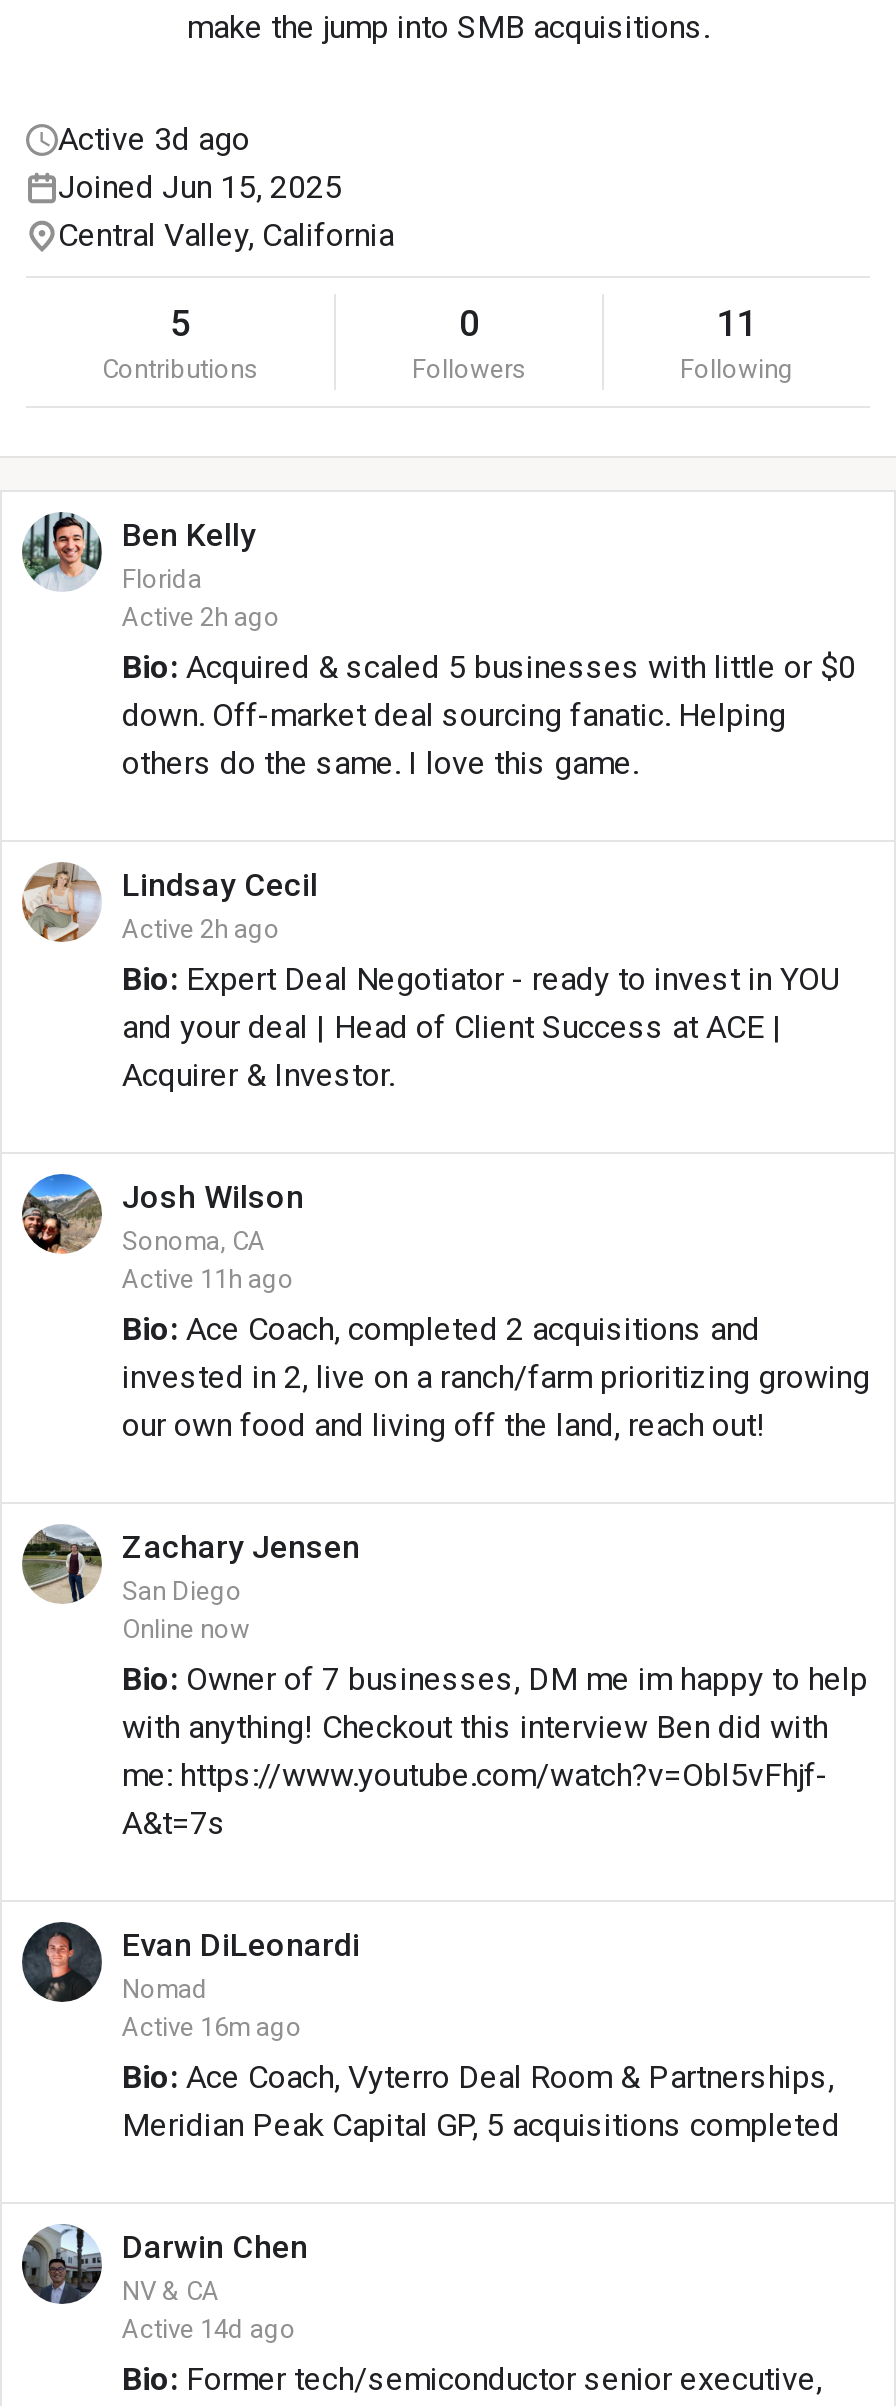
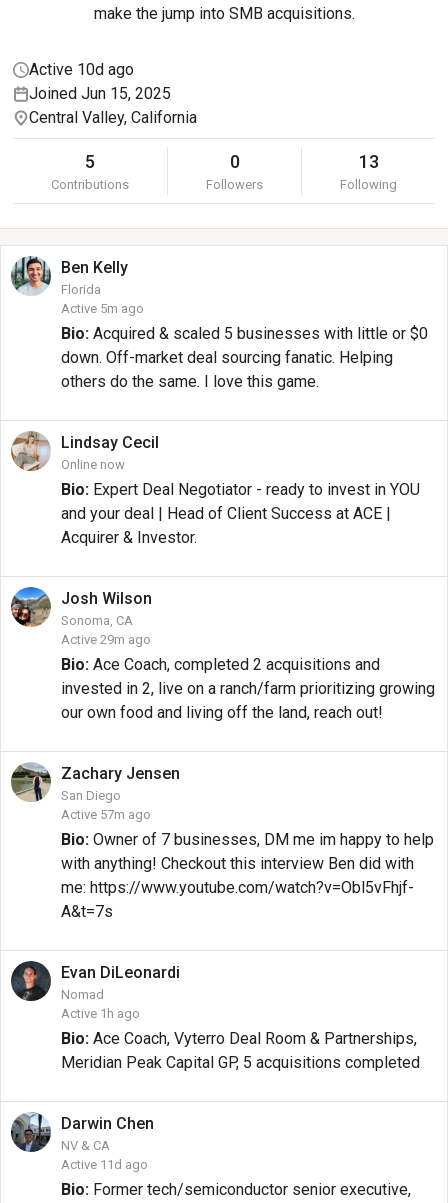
[58,120,250,158] Active 3d ago -> [29,60,134,79] Active 10d ago
[717,302,757,344] 11 -> [358,151,378,172] 13
[122,602,280,632] Active 2h ago -> [61,301,144,316] Active 5m ago
[122,914,280,944] Active 2h ago -> none
[122,1264,294,1294] Active 11h ago -> [61,632,151,647] Active 29m ago
moved [122,1614,250,1644] -> [61,457,125,472]: Online now
none -> [61,807,151,822] Active 57m ago
[122,2012,302,2042] Active 16m ago -> [61,1006,140,1021] Active 1h ago
[122,2314,296,2344] Active 14d ago -> [61,1157,148,1172] Active 11d ago

